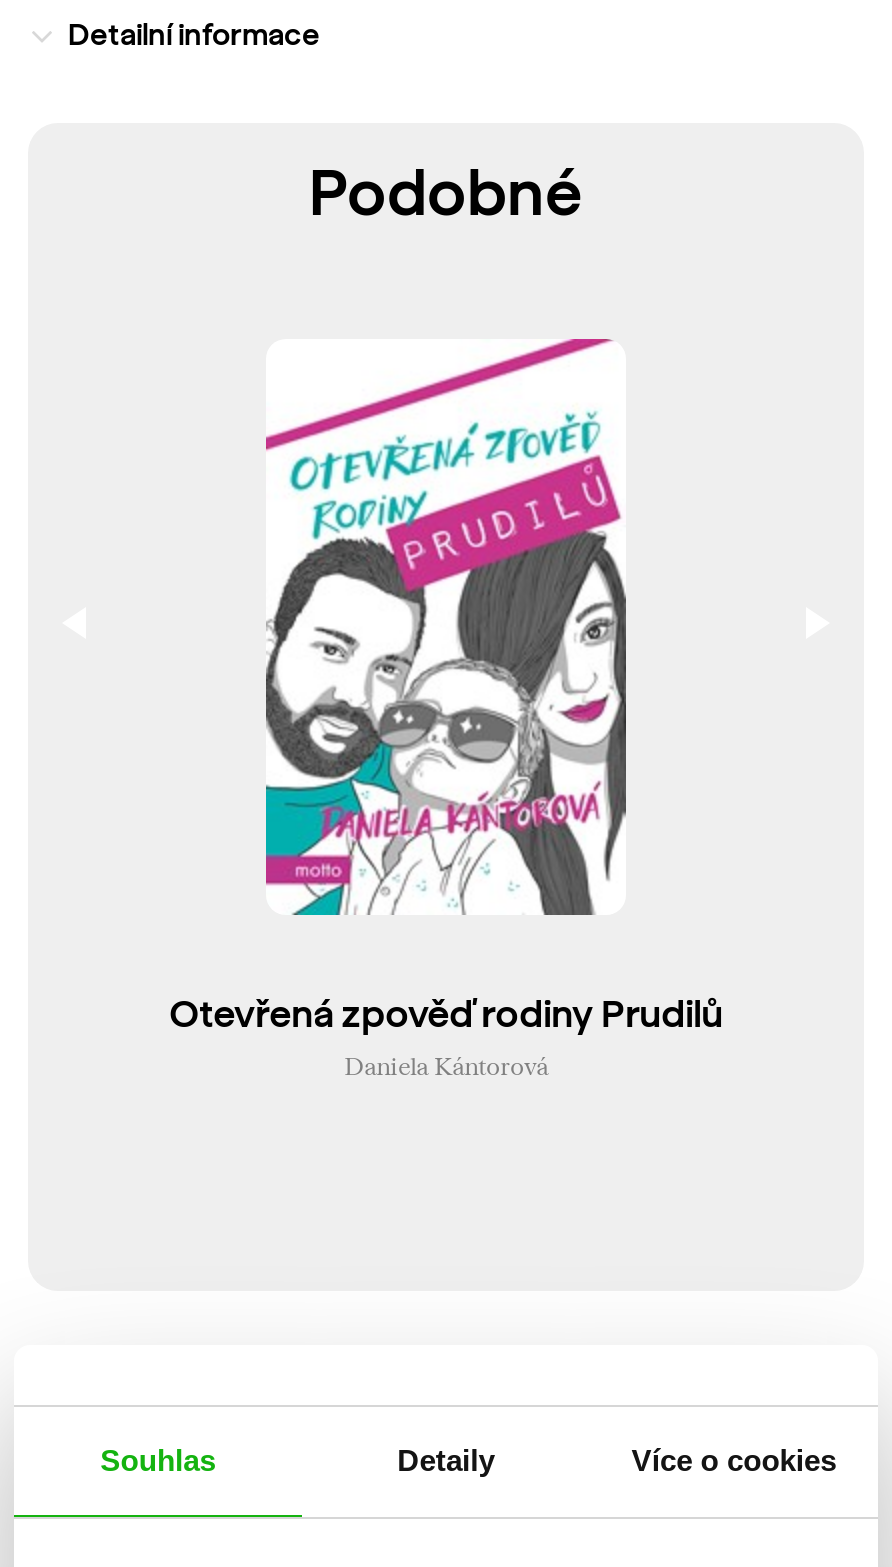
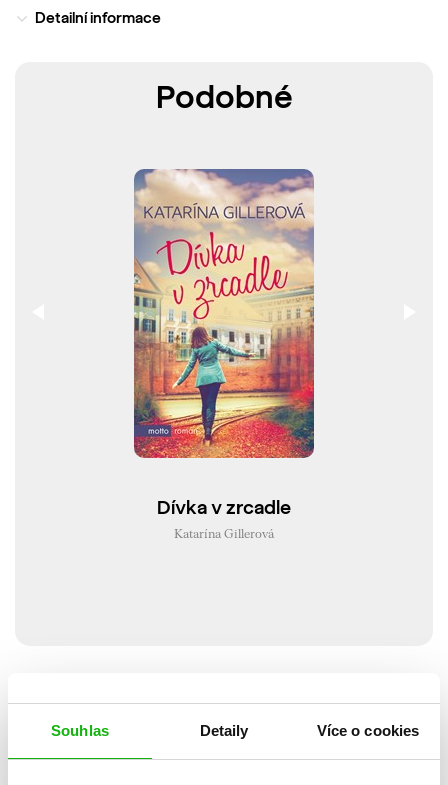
[169,337,723,1080] [image] | Otevřená zpověď rodiny Prudilů | Daniela Kántorová -> [133,168,315,540] [image] | Dívka v zrcadle | Katarína Gillerová

